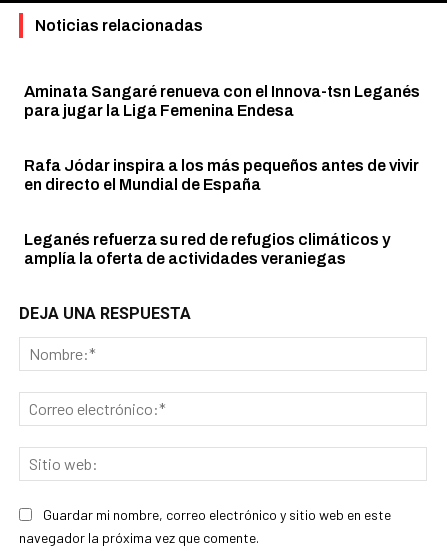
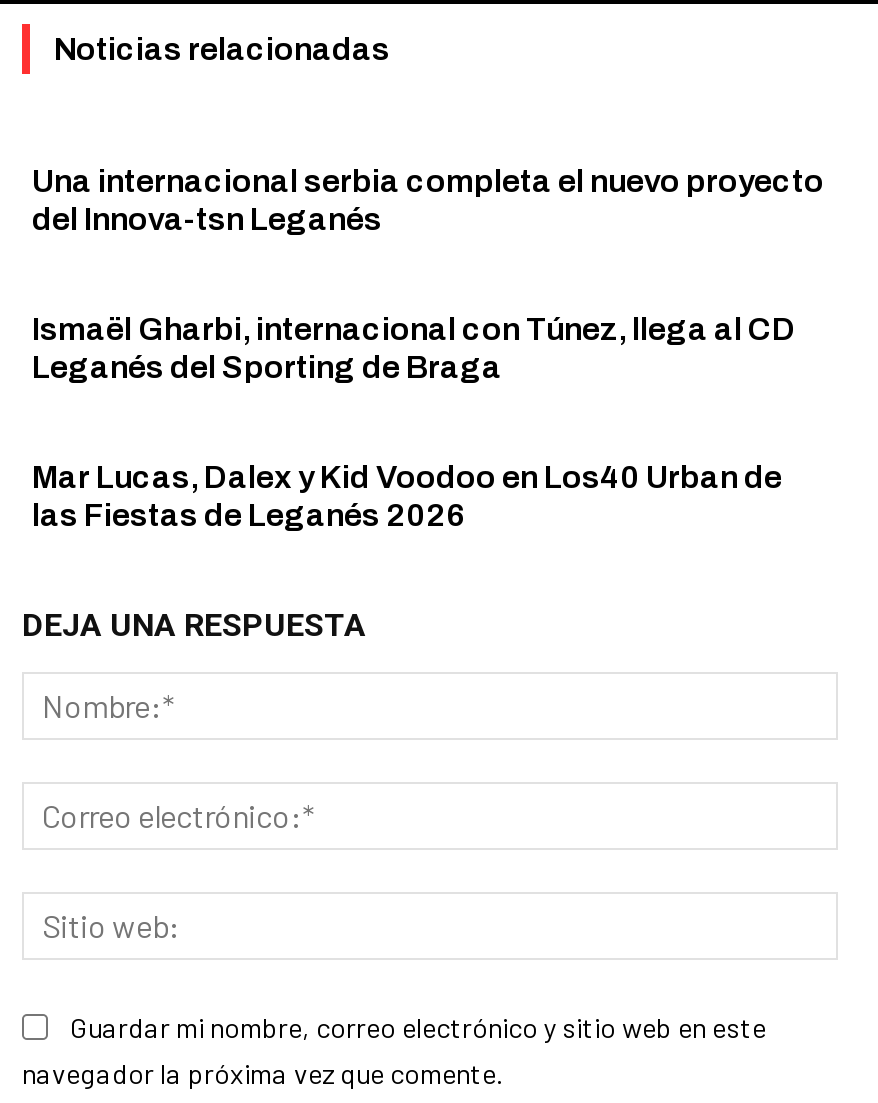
[24,83,420,119] Aminata Sangaré renueva con el Innova-tsn Leganés | para jugar la Liga Femenina Endesa -> [32,163,824,235] Una internacional serbia completa el nuevo proyecto | del Innova-tsn Leganés
[24,157,419,193] Rafa Jódar inspira a los más pequeños antes de vivir | en directo el Mundial de España -> [32,311,796,383] Ismaël Gharbi, internacional con Túnez, llega al CD | Leganés del Sporting de Braga
[24,231,390,267] Leganés refuerza su red de refugios climáticos y | amplía la oferta de actividades veraniegas -> [32,459,782,531] Mar Lucas, Dalex y Kid Voodoo en Los40 Urban de | las Fiestas de Leganés 2026

